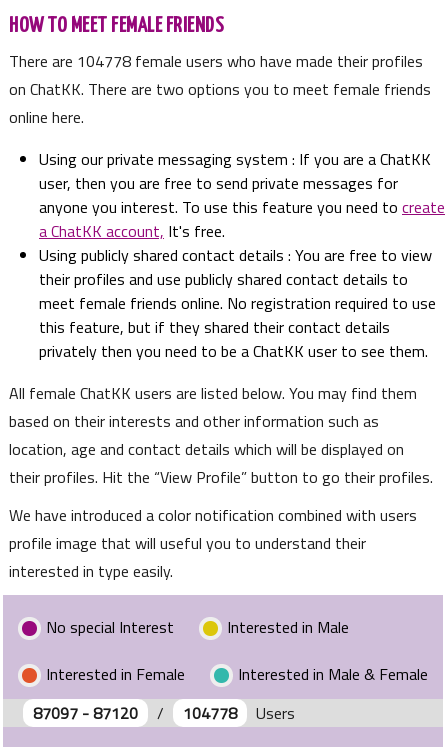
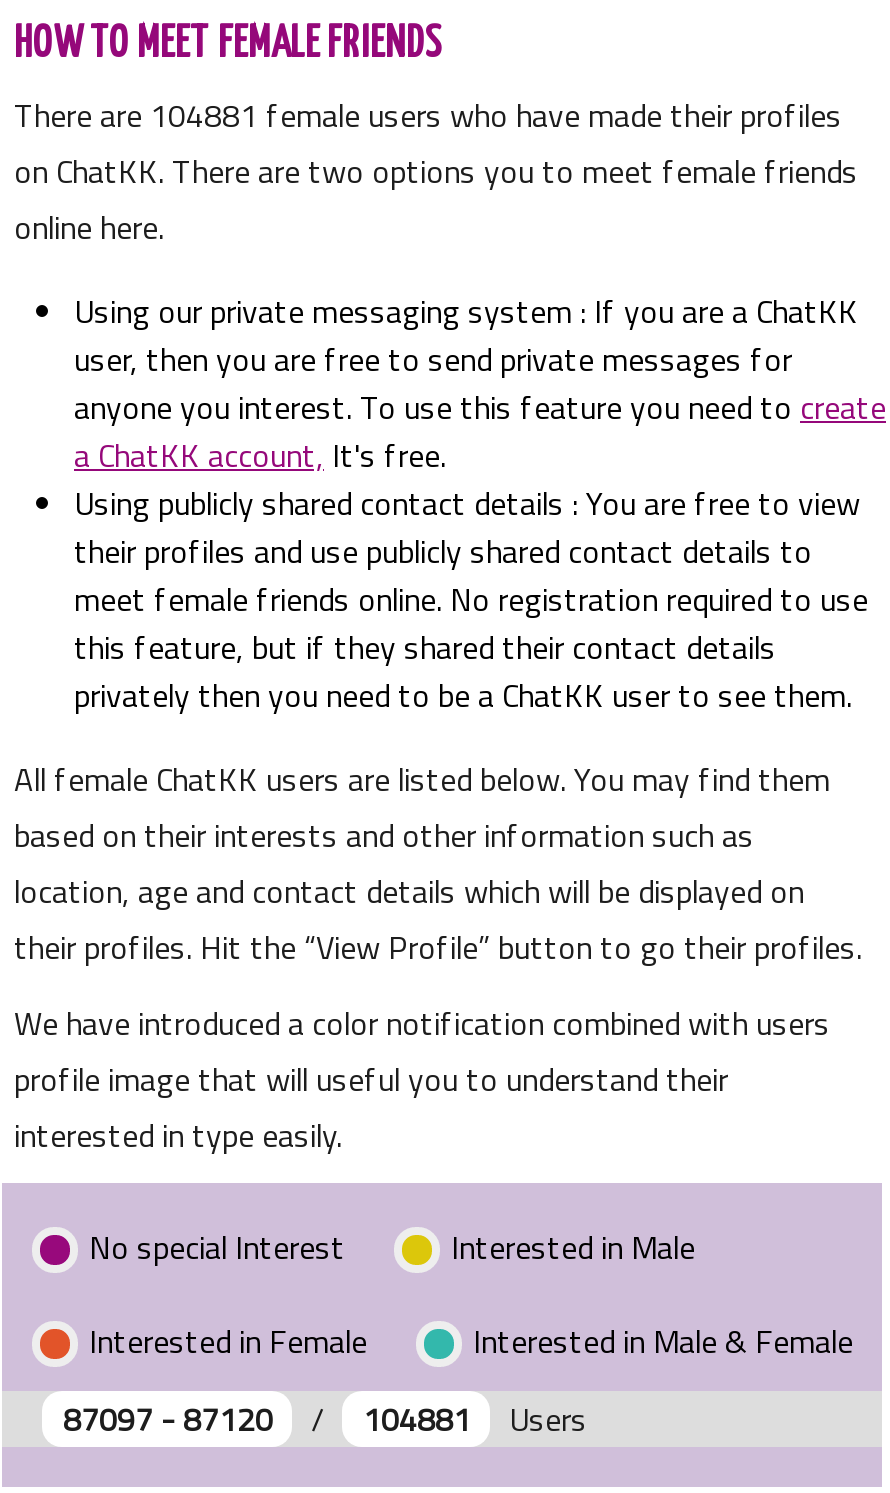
[9,49,423,73] There are 104778 female users who have made their profiles -> [14,91,842,139] There are 104881 female users who have made their profiles
[183,701,237,725] 104778 -> [363,1395,471,1443] 104881

